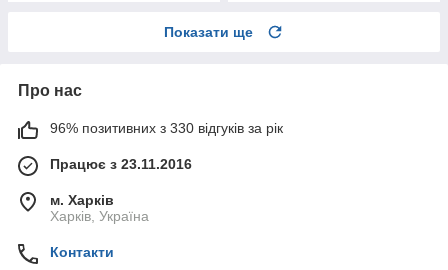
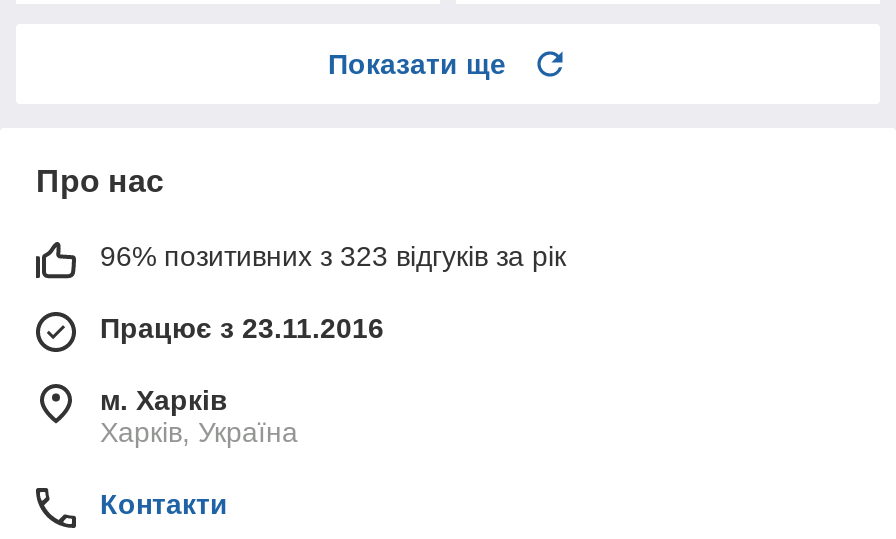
[50,120,283,136] 96% позитивних з 330 відгуків за рік -> [100,240,566,272] 96% позитивних з 323 відгуків за рік

